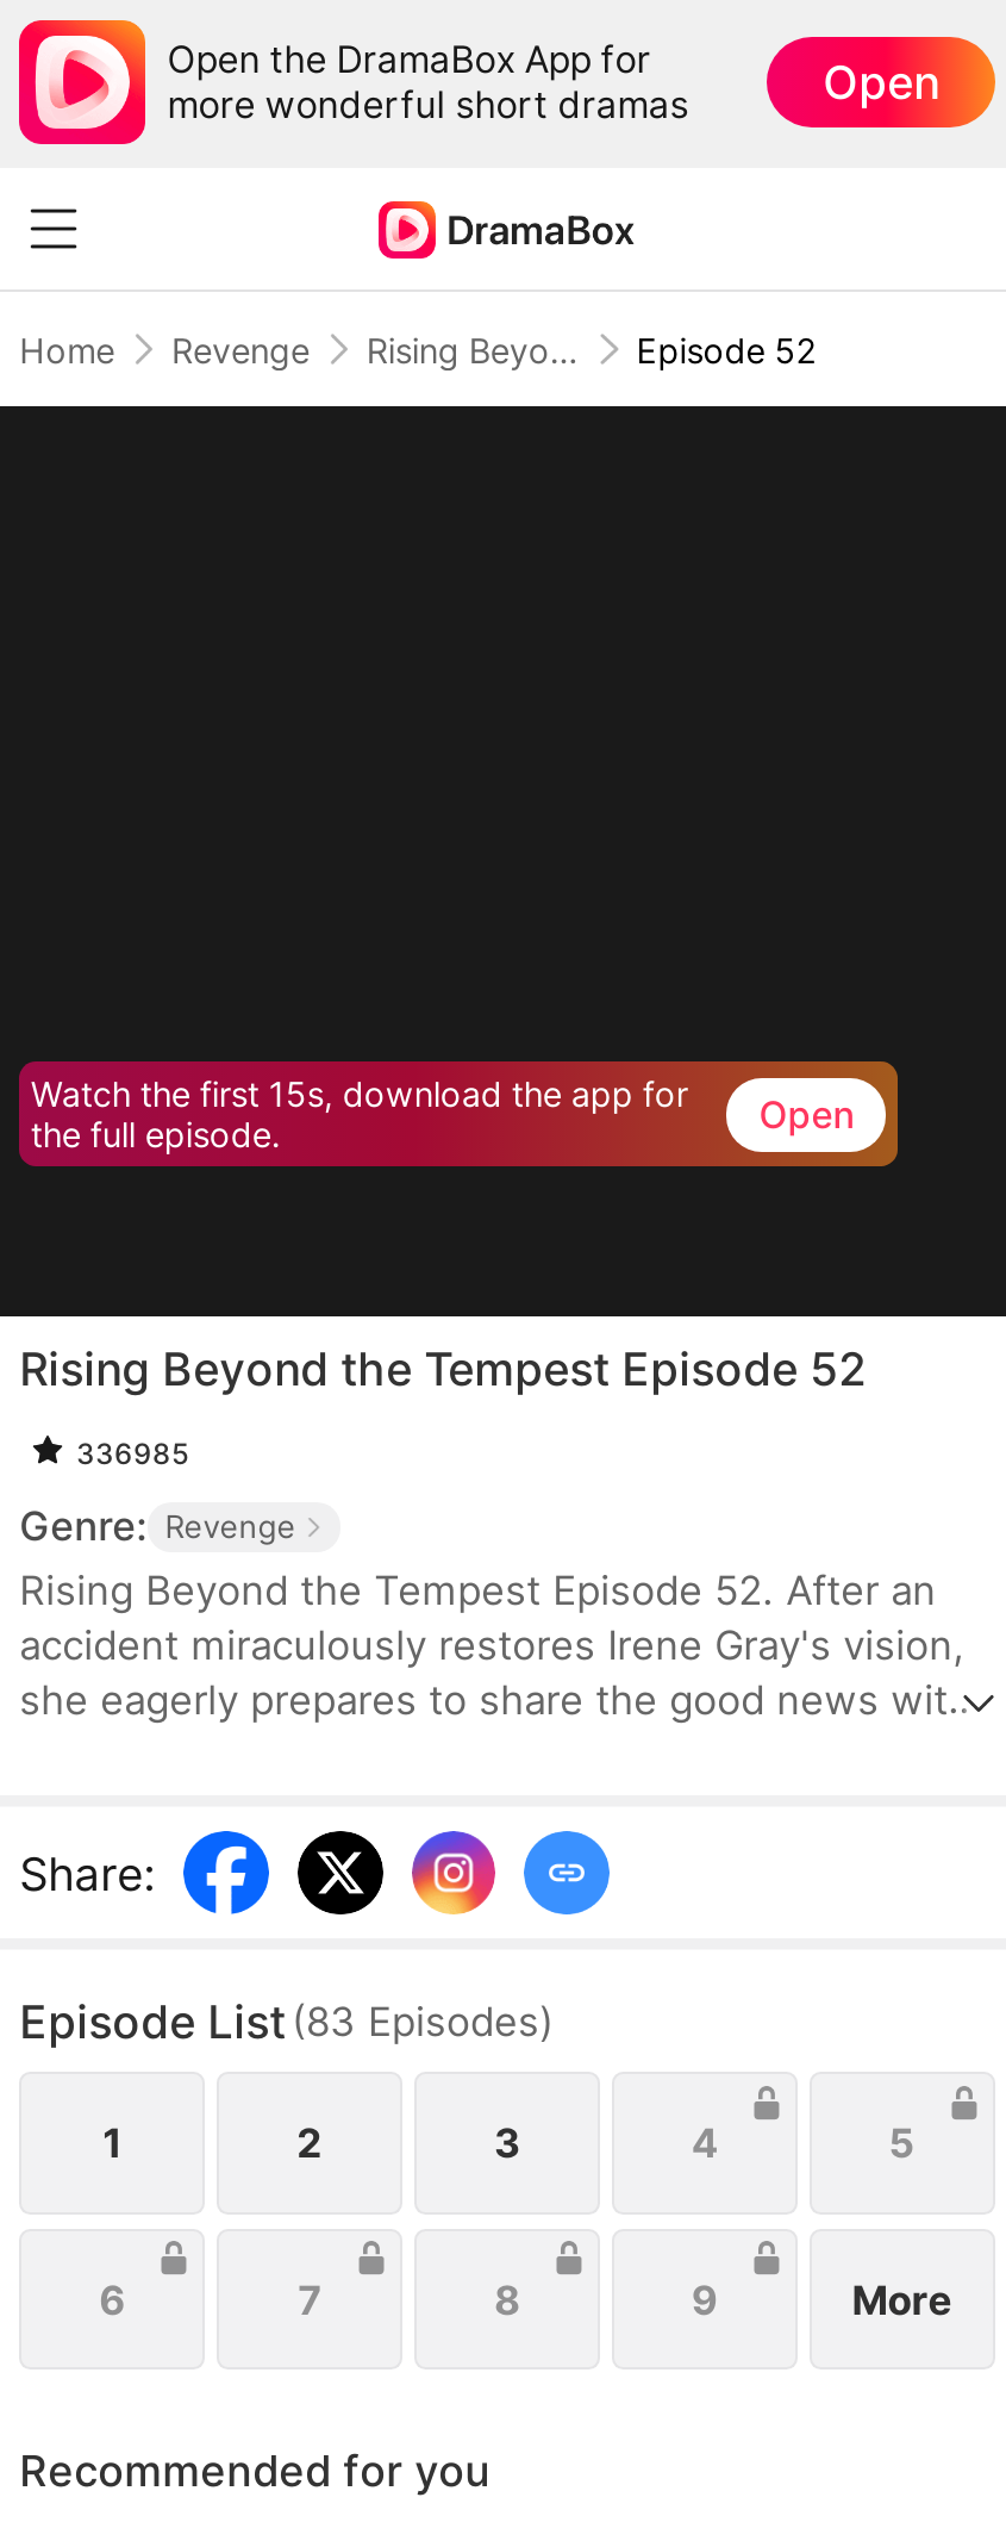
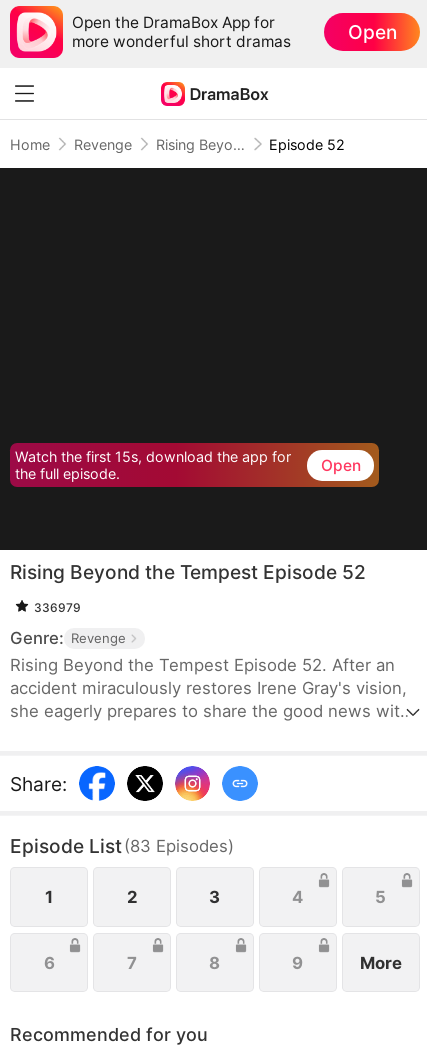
[76,1435,188,1471] 336985 -> [34,600,81,615] 336979

